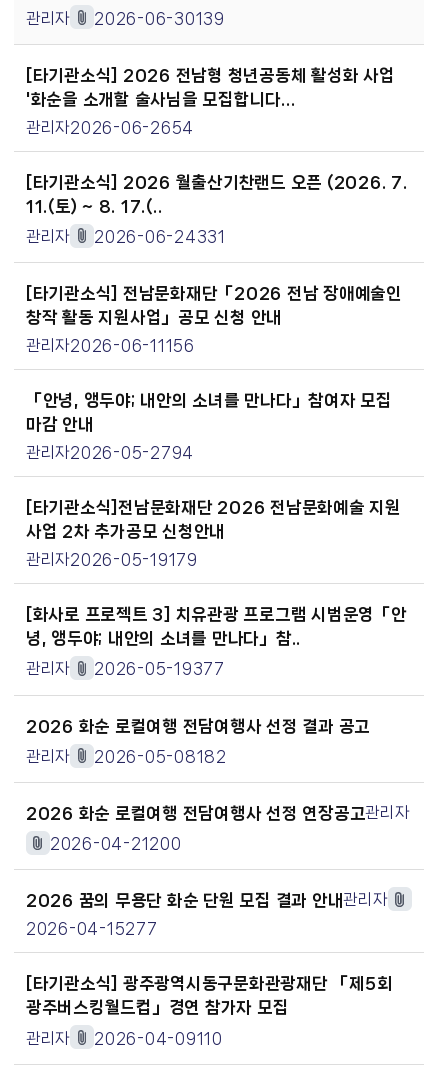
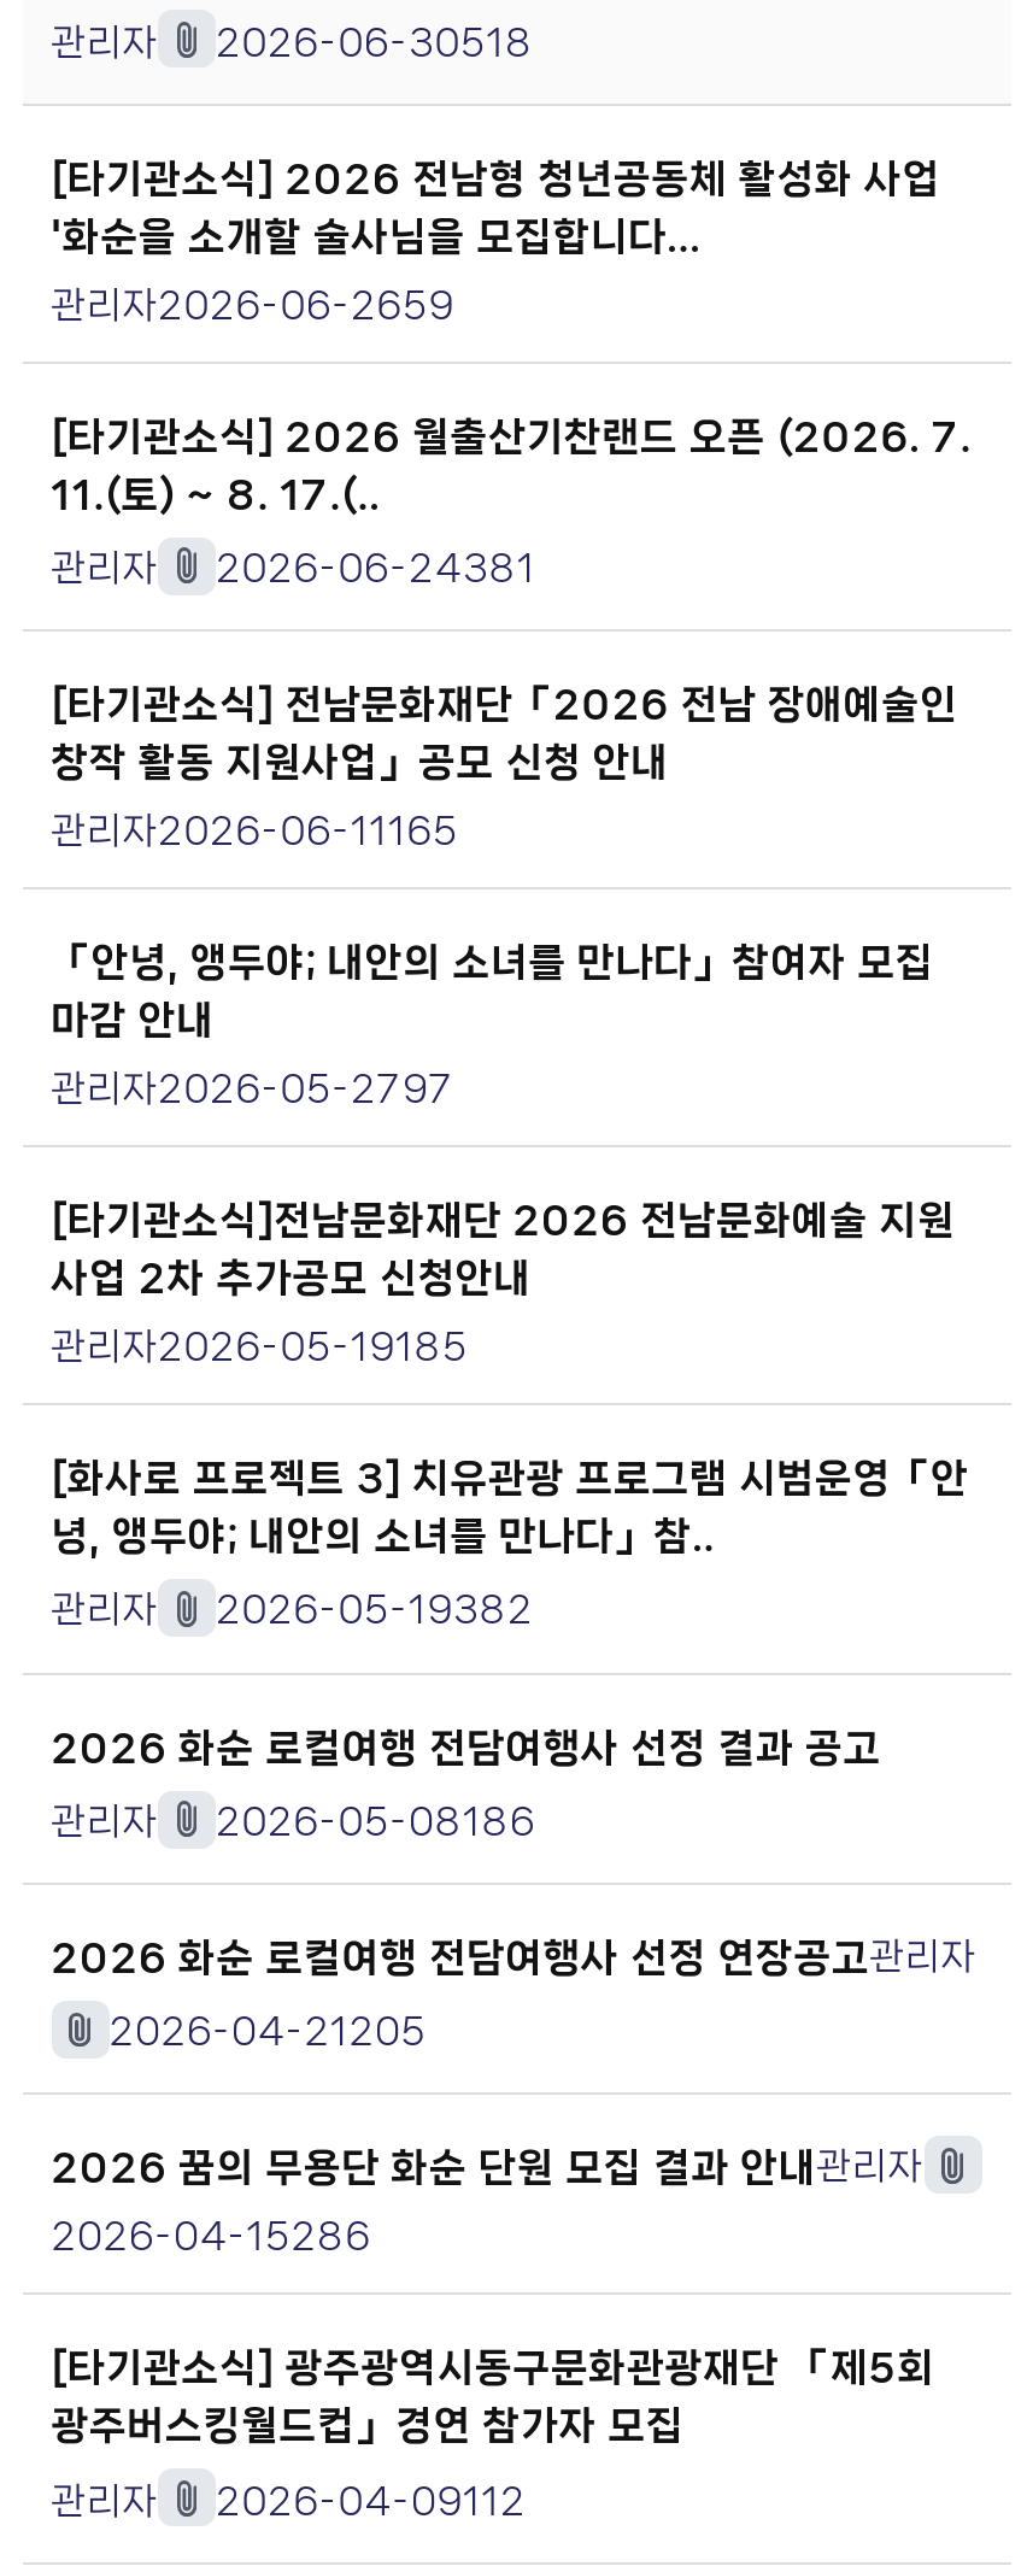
[26,10,225,27] 관리자 2026-06-30139 -> [51,21,534,62] 관리자 2026-06-30518
[26,119,194,136] 관리자2026-06-2654 -> [51,284,454,325] 관리자2026-06-2659
[26,228,226,245] 관리자 2026-06-24331 -> [51,547,536,588] 관리자 2026-06-24381
[26,337,195,354] 관리자2026-06-11 156 -> [51,810,459,851] 관리자2026-06-11 165
[26,444,194,461] 관리자2026-05-27 94 -> [51,1068,454,1109] 관리자2026-05-27 97
[26,551,198,568] 관리자2026-05-19179 -> [51,1326,468,1367] 관리자2026-05-19185
[26,660,225,677] 관리자 2026-05-19377 -> [51,1589,534,1630] 관리자 2026-05-19382
[26,748,227,765] 관리자 2026-05-08182 -> [51,1800,536,1841] 관리자 2026-05-08186
[50,835,181,852] 2026-04-21 200 -> [109,2011,427,2052] 2026-04-21 205
[26,920,157,937] 2026-04-15 277 -> [51,2216,371,2257] 2026-04-15 286
[26,1030,223,1047] 관리자 2026-04-09110 -> [51,2479,526,2520] 관리자 2026-04-09112

